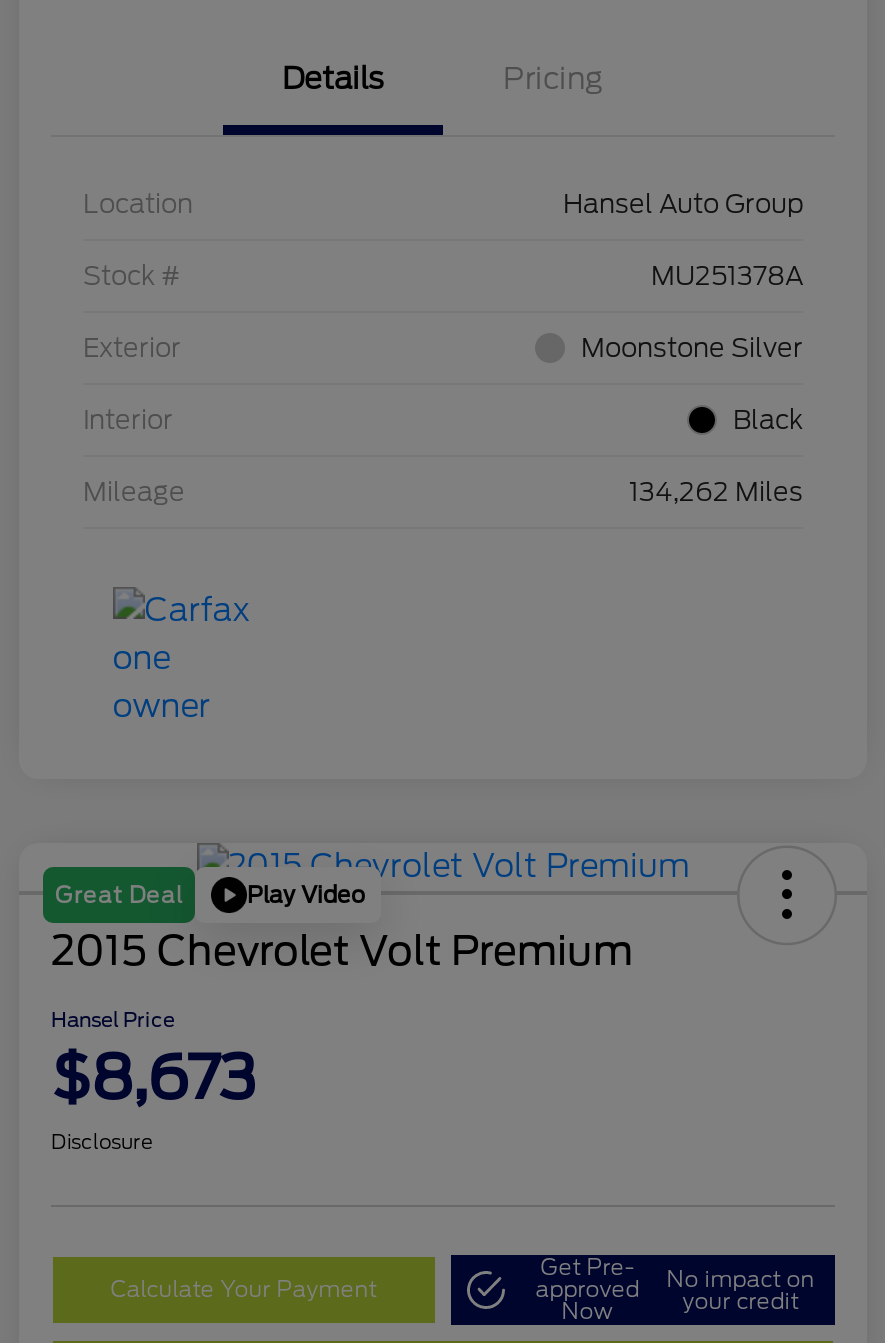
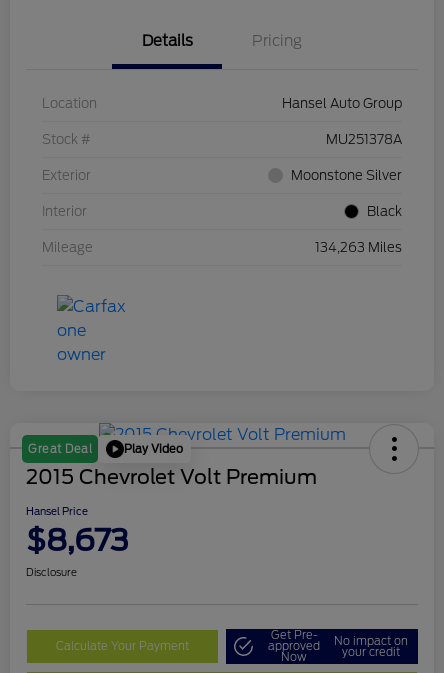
[629,477,803,507] 134,262 Miles -> [315,240,402,255] 134,263 Miles

